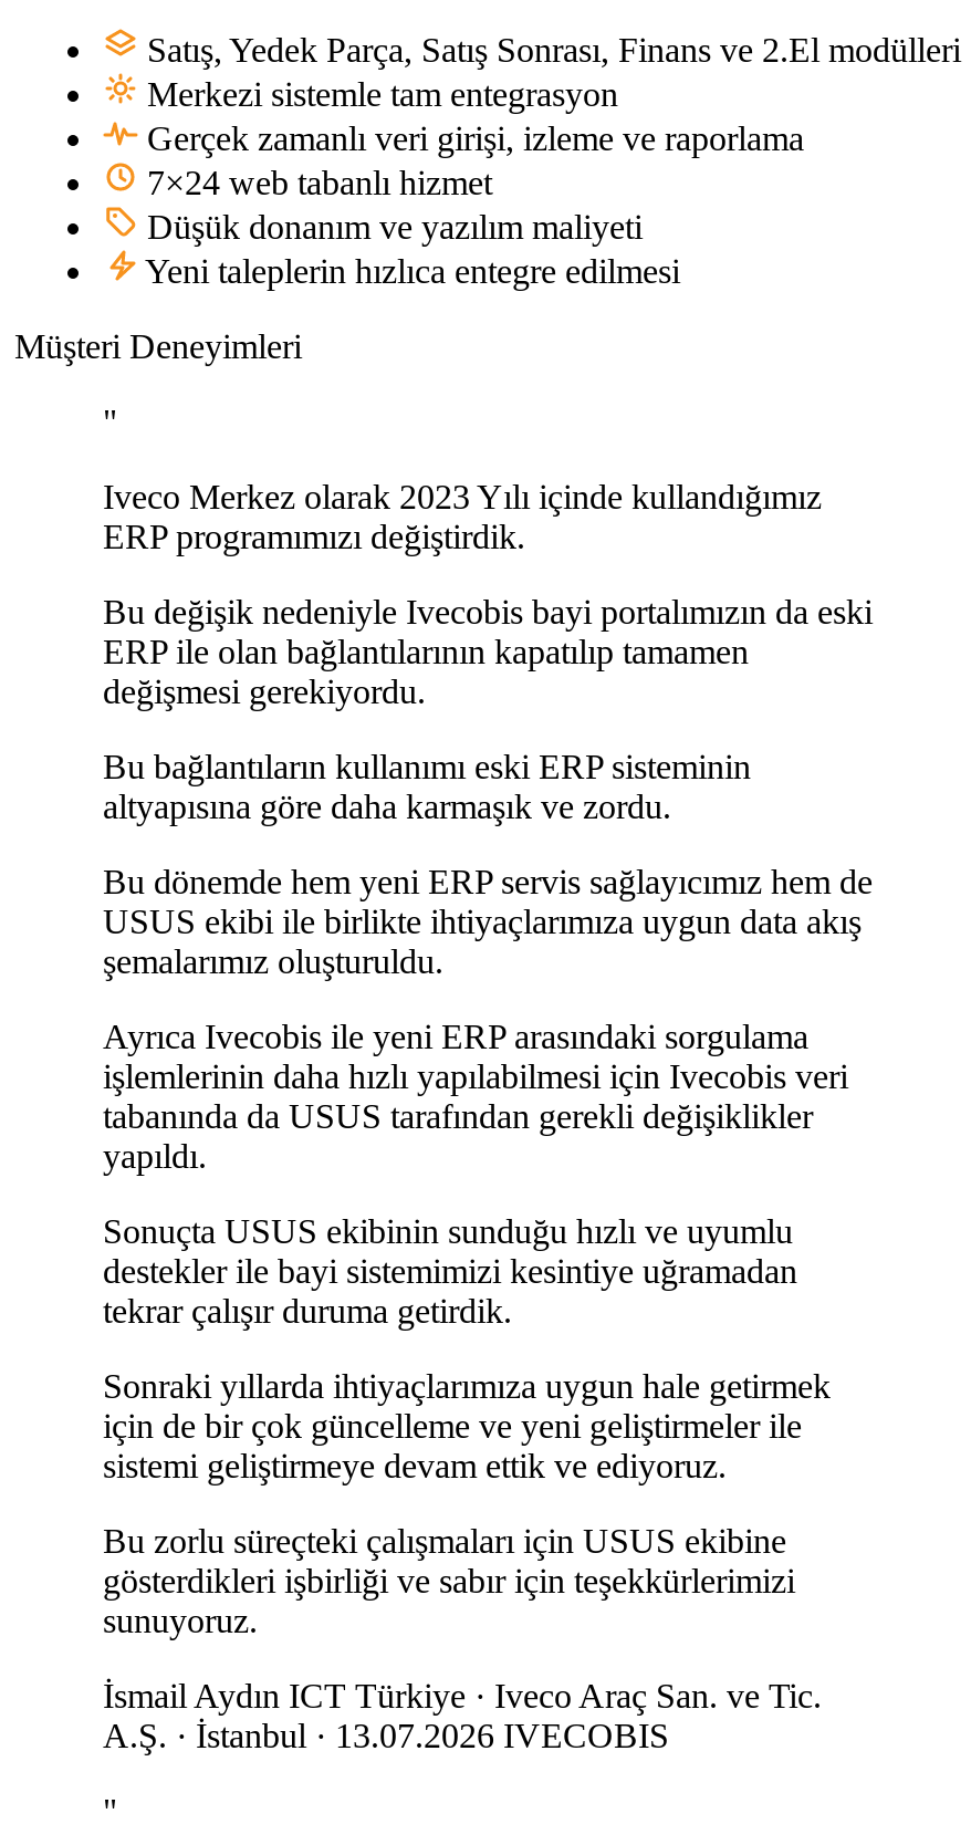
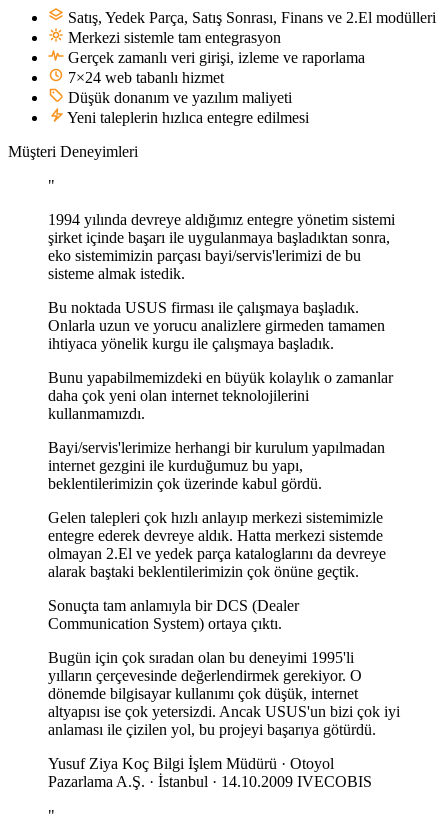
[103,478,873,1755] Iveco Merkez olarak 2023 Yılı içinde kullandığımız | ERP programımızı değiştirdik. | Bu değişik nedeniyle Ivecobis bayi portalımızın da eski | ERP ile olan bağlantılarının kapatılıp tamamen | değişmesi gerekiyordu. | Bu bağlantıların kullanımı eski ERP sisteminin | altyapısına göre daha karmaşık ve zordu. | Bu dönemde hem yeni ERP servis sağlayıcımız hem de | USUS ekibi ile birlikte ihtiyaçlarımıza uygun data akış | şemalarımız oluşturuldu. | Ayrıca Ivecobis ile yeni ERP arasındaki sorgulama | işlemlerinin daha hızlı yapılabilmesi için Ivecobis veri | tabanında da USUS tarafından gerekli değişiklikler | yapıldı. | Sonuçta USUS ekibinin sunduğu hızlı ve uyumlu | destekler ile bayi sistemimizi kesintiye uğramadan | tekrar çalışır duruma getirdik. | Sonraki yıllarda ihtiyaçlarımıza uygun hale getirmek | için de bir çok güncelleme ve yeni geliştirmeler ile | sistemi geliştirmeye devam ettik ve ediyoruz. | Bu zorlu süreçteki çalışmaları için USUS ekibine | gösterdikleri işbirliği ve sabır için teşekkürlerimizi | sunuyoruz. | İsmail Aydın ICT Türkiye · Iveco Araç San. ve Tic. | A.Ş. · İstanbul · 13.07.2026 IVECOBIS -> [48,211,400,790] 1994 yılında devreye aldığımız entegre yönetim sistemi | şirket içinde başarı ile uygulanmaya başladıktan sonra, | eko sistemimizin parçası bayi/servis'lerimizi de bu | sisteme almak istedik. | Bu noktada USUS firması ile çalışmaya başladık. | Onlarla uzun ve yorucu analizlere girmeden tamamen | ihtiyaca yönelik kurgu ile çalışmaya başladık. | Bunu yapabilmemizdeki en büyük kolaylık o zamanlar | daha çok yeni olan internet teknolojilerini | kullanmamızdı. | Bayi/servis'lerimize herhangi bir kurulum yapılmadan | internet gezgini ile kurduğumuz bu yapı, | beklentilerimizin çok üzerinde kabul gördü. | Gelen talepleri çok hızlı anlayıp merkezi sistemimizle | entegre ederek devreye aldık. Hatta merkezi sistemde | olmayan 2.El ve yedek parça kataloglarını da devreye | alarak baştaki beklentilerimizin çok önüne geçtik. | Sonuçta tam anlamıyla bir DCS (Dealer | Communication System) ortaya çıktı. | Bugün için çok sıradan olan bu deneyimi 1995'li | yılların çerçevesinde değerlendirmek gerekiyor. O | dönemde bilgisayar kullanımı çok düşük, internet | altyapısı ise çok yetersizdi. Ancak USUS'un bizi çok iyi | anlaması ile çizilen yol, bu projeyi başarıya götürdü. | Yusuf Ziya Koç Bilgi İşlem Müdürü · Otoyol | Pazarlama A.Ş. · İstanbul · 14.10.2009 IVECOBIS

